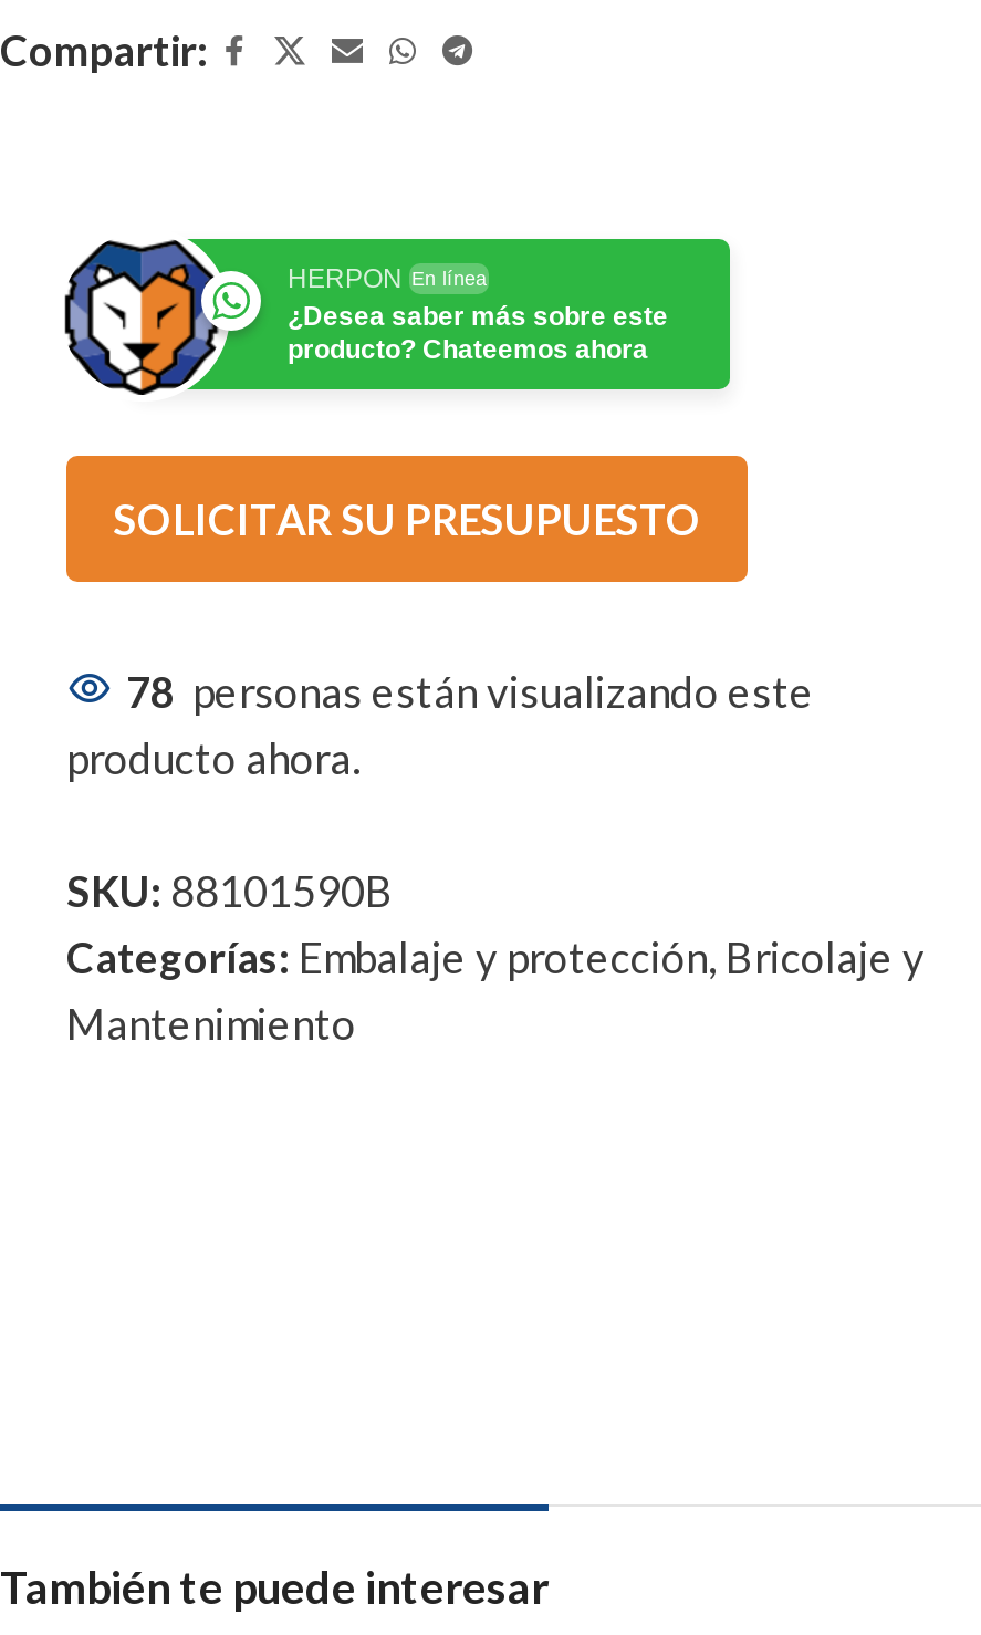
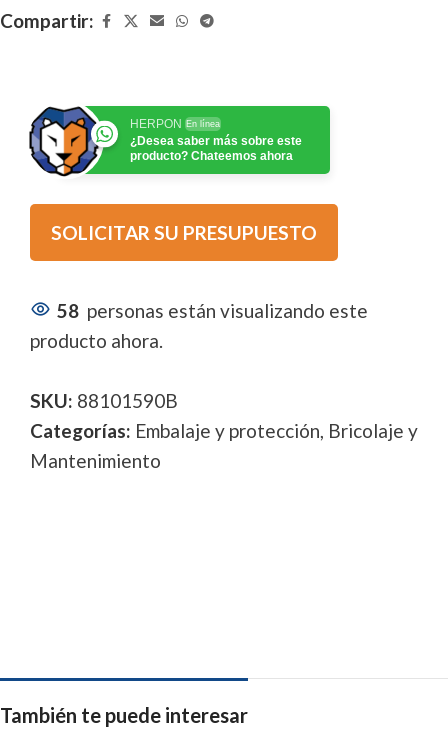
[126,666,814,717] 78 personas están visualizando este -> [57,299,368,322] 58 personas están visualizando este

